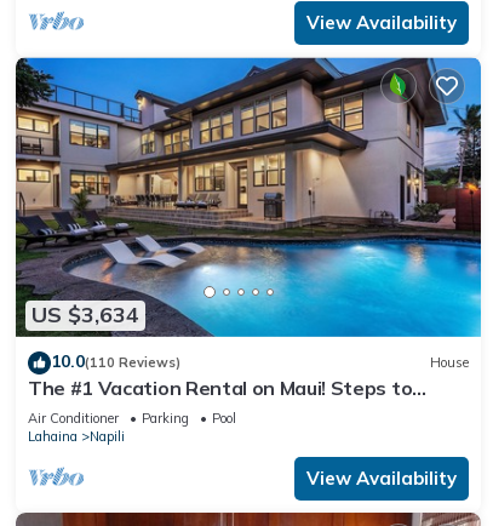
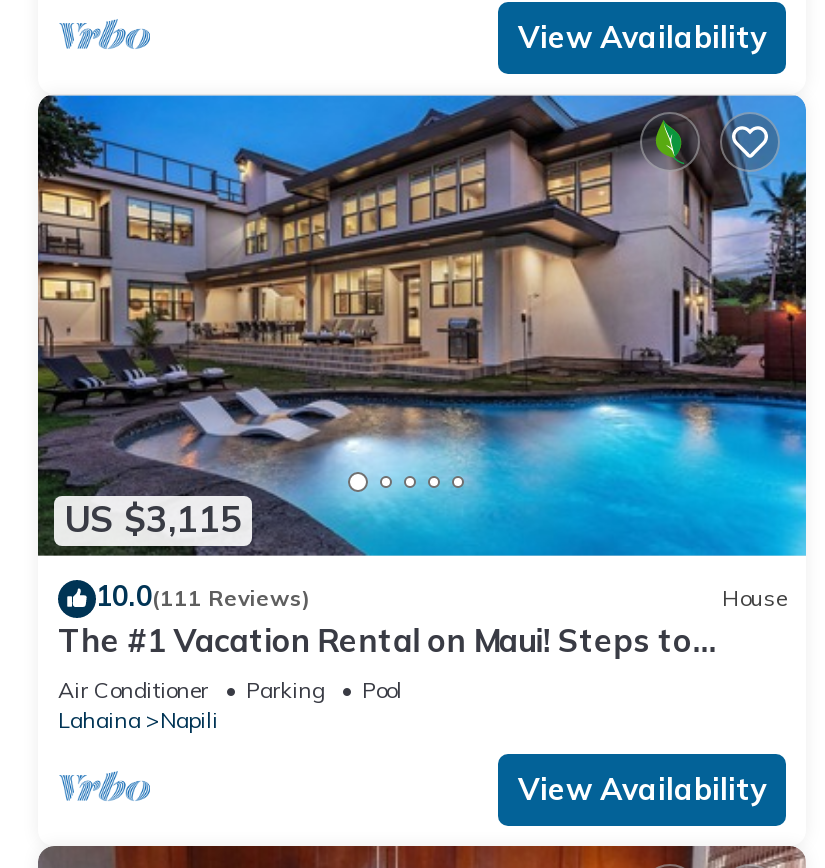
[31,301,139,329] US $3,634 -> [64,497,242,543] US $3,115
[51,350,180,372] 10.0(110 Reviews) -> [96,578,310,614] 10.0(111 Reviews)

